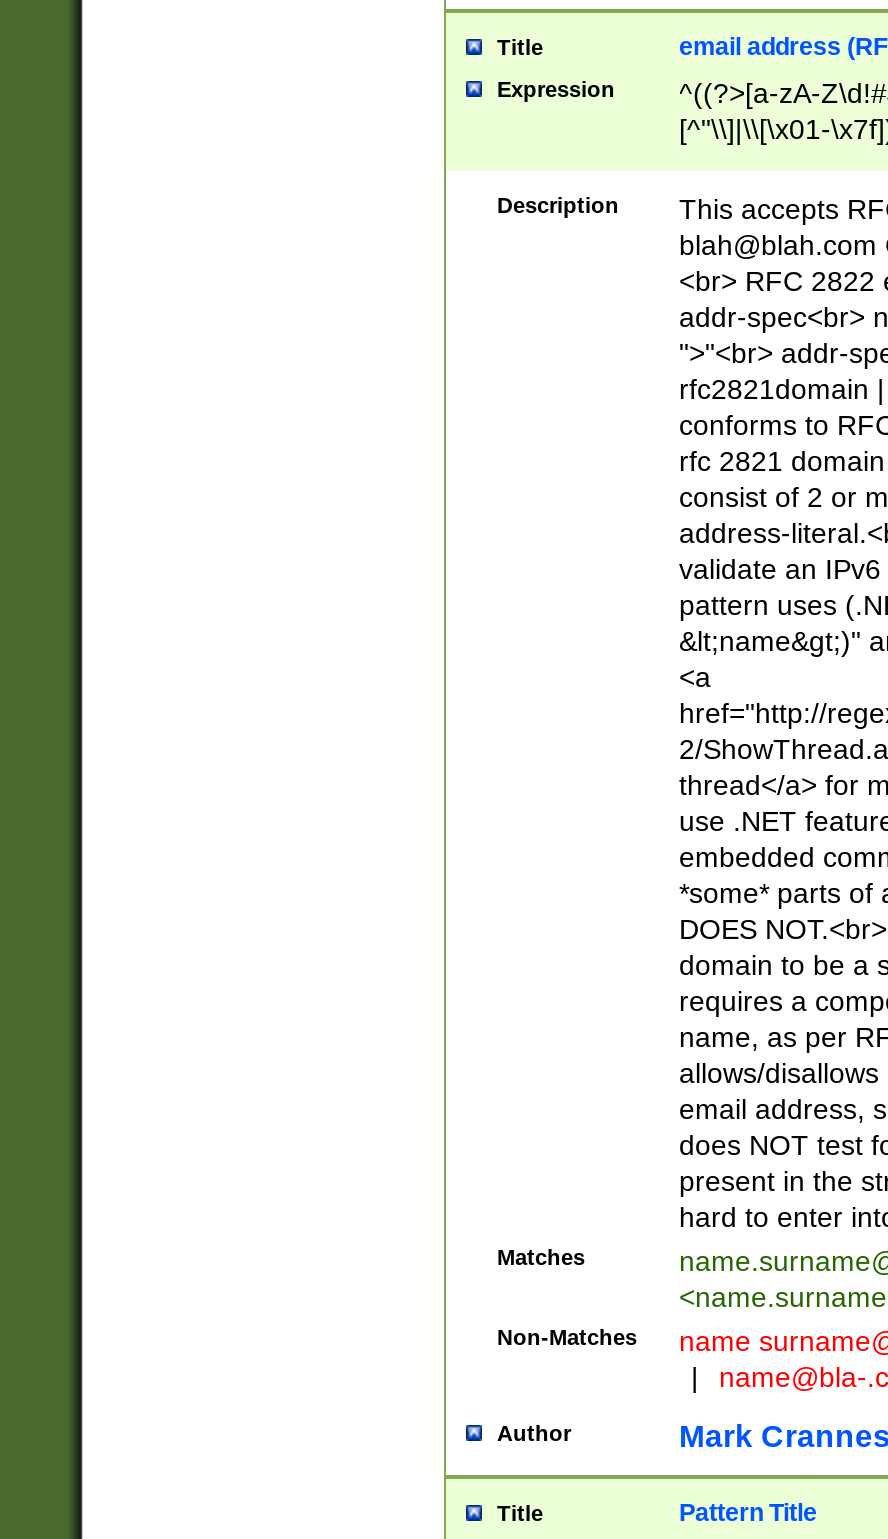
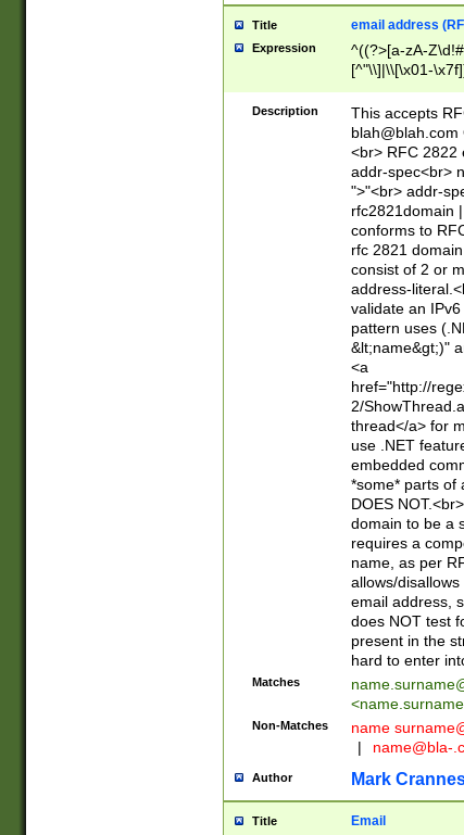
[679,1499,817,1527] Pattern Title -> [350,814,385,829] Email

